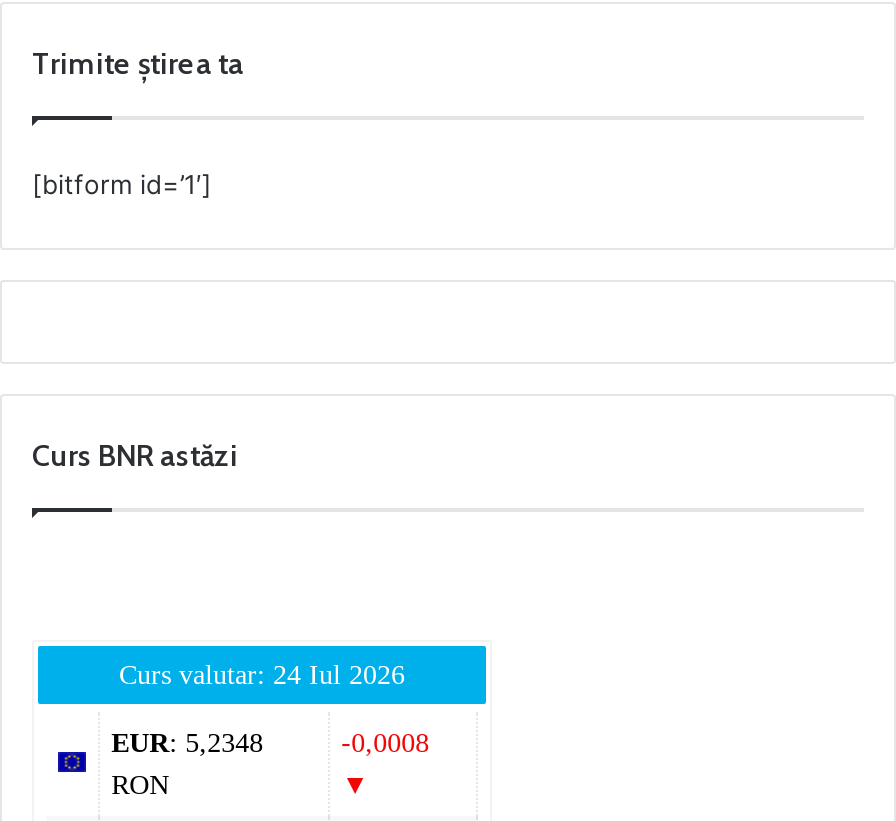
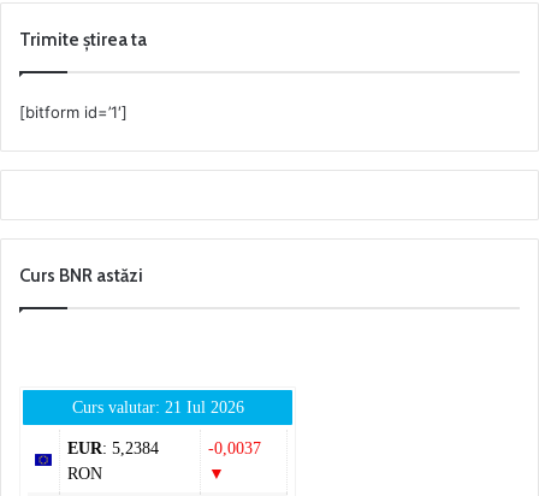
[119,659,405,689] Curs valutar: 24 Iul 2026 -> [72,399,244,417] Curs valutar: 21 Iul 2026
[111,727,263,757] EUR: 5,2348 -> [67,440,158,458] EUR: 5,2384
[341,727,429,757] -0,0008 -> [208,440,261,458] -0,0037

